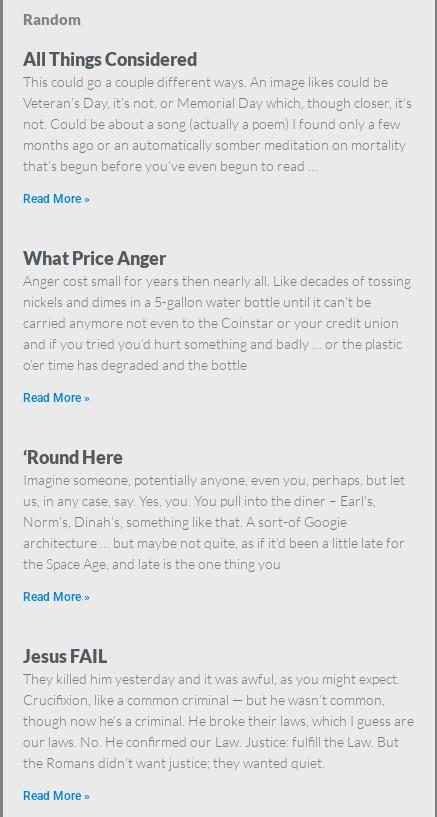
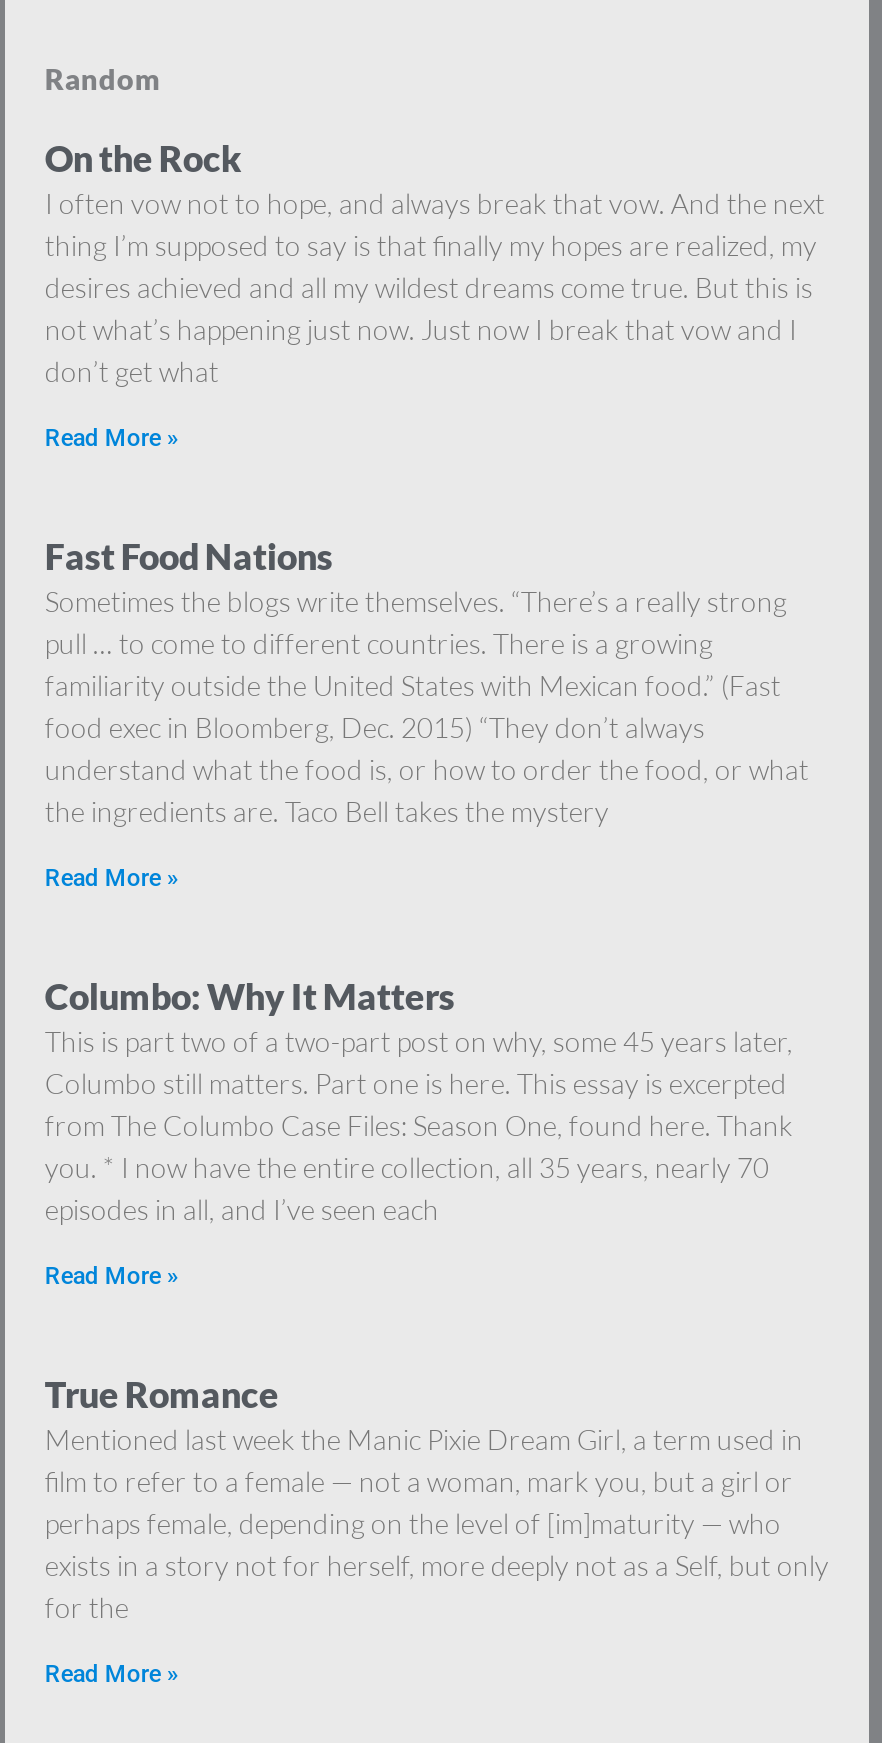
[23,48,412,174] All Things Considered | This could go a couple different ways. An image likes could be | Veteran’s Day, it’s not, or Memorial Day which, though closer, it’s | not. Could be about a song (actually a poem) I found only a few | months ago or an automatically somber meditation on mortality | that’s begun before you’ve even begun to read … -> [45,137,825,389] On the Rock | I often vow not to hope, and always break that vow. And the next | thing I’m supposed to say is that finally my hopes are realized, my | desires achieved and all my wildest dreams come true. But this is | not what’s happening just now. Just now I break that vow and I | don’t get what
[23,247,411,373] What Price Anger | Anger cost small for years then nearly all. Like decades of tossing | nickels and dimes in a 5-gallon water bottle until it can’t be | carried anymore not even to the Coinstar or your credit union | and if you tried you’d hurt something and badly … or the plastic | o’er time has degraded and the bottle -> [45,535,809,829] Fast Food Nations | Sometimes the blogs write themselves. “There’s a really strong | pull … to come to different countries. There is a growing | familiarity outside the United States with Mexican food.” (Fast | food exec in Bloomberg, Dec. 2015) “They don’t always | understand what the food is, or how to order the food, or what | the ingredients are. Taco Bell takes the mystery
[23,446,405,572] ‘Round Here | Imagine someone, potentially anyone, even you, perhaps, but let | us, in any case, say. Yes, you. You pull into the diner – Earl’s, | Norm’s, Dinah’s, something like that. A sort-of Googie | architecture … but maybe not quite, as if it’d been a little late for | the Space Age, and late is the one thing you -> [45,975,793,1227] Columbo: Why It Matters | This is part two of a two-part post on why, some 45 years later, | Columbo still matters. Part one is here. This essay is excerpted | from The Columbo Case Files: Season One, found here. Thank | you. * I now have the entire collection, all 35 years, nearly 70 | episodes in all, and I’ve seen each
[23,645,414,771] Jesus FAIL | They killed him yesterday and it was awful, as you might expect. | Crucifixion, like a common criminal — but he wasn’t common, | though now he’s a criminal. He broke their laws, which I guess are | our laws. No. He confirmed our Law. Justice: fulfill the Law. But | the Romans didn’t want justice; they wanted quiet. -> [45,1373,829,1625] True Romance | Mentioned last week the Manic Pixie Dream Girl, a term used in | film to refer to a female — not a woman, mark you, but a girl or | perhaps female, depending on the level of [im]maturity — who | exists in a story not for herself, more deeply not as a Self, but only | for the

